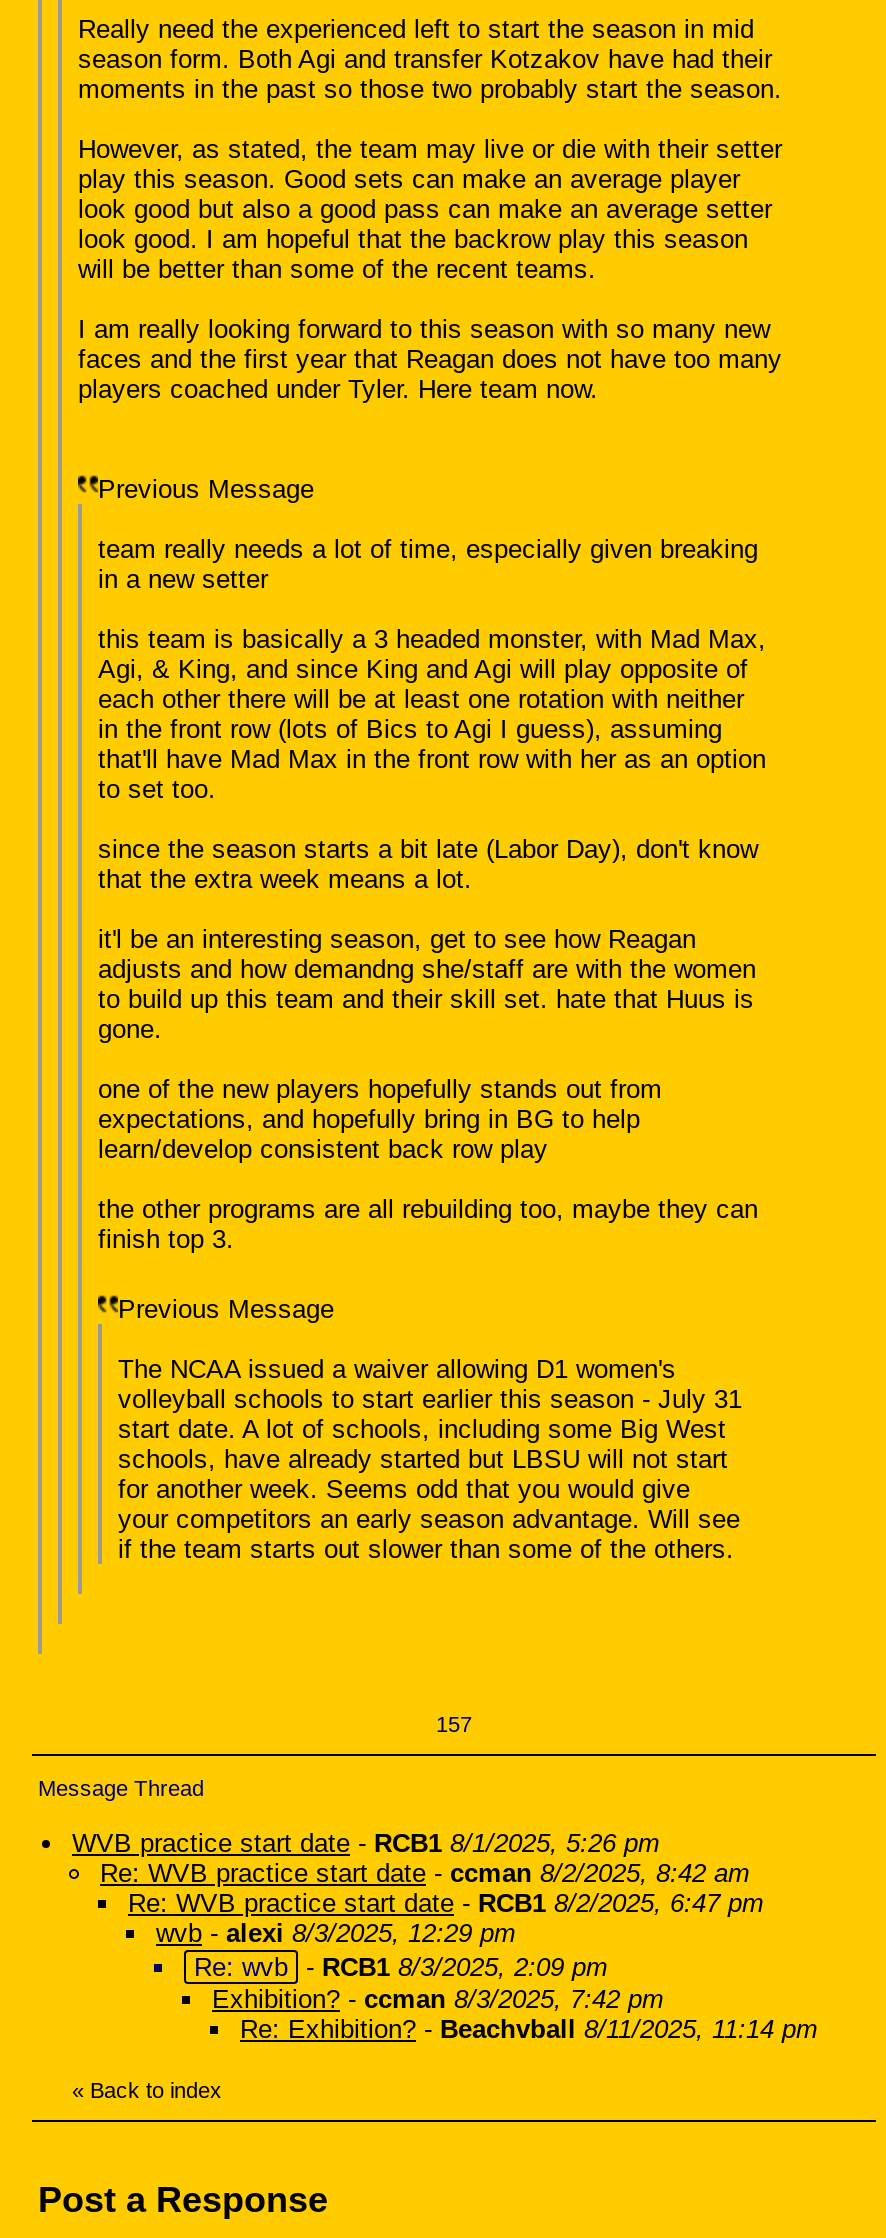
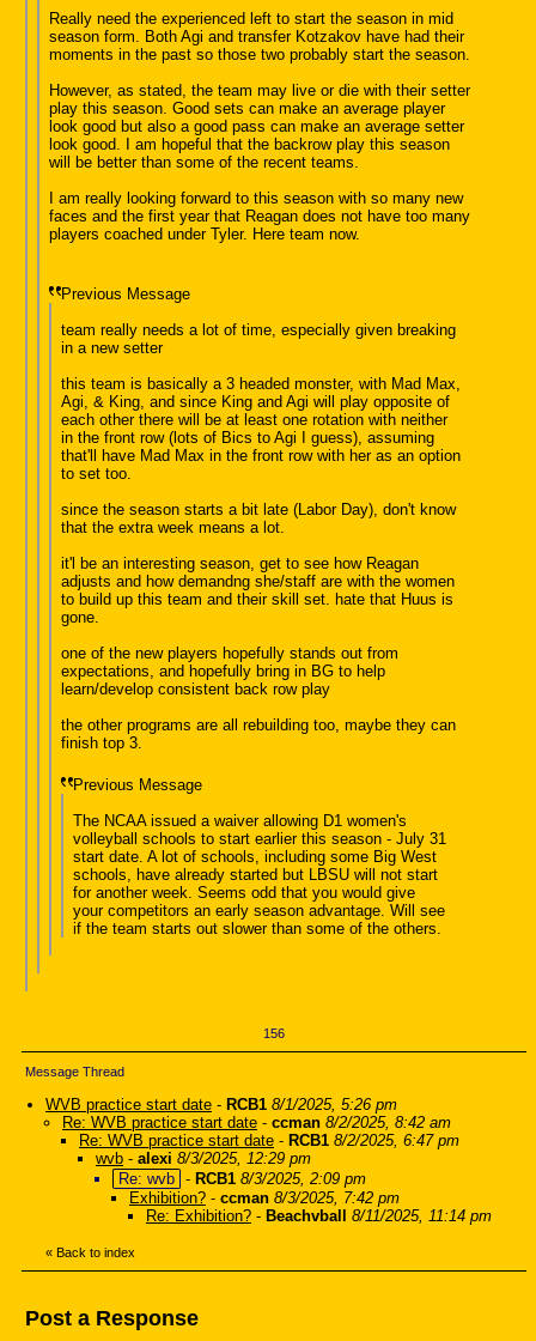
[436,1712,472,1736] 157 -> [263,1026,285,1041] 156

